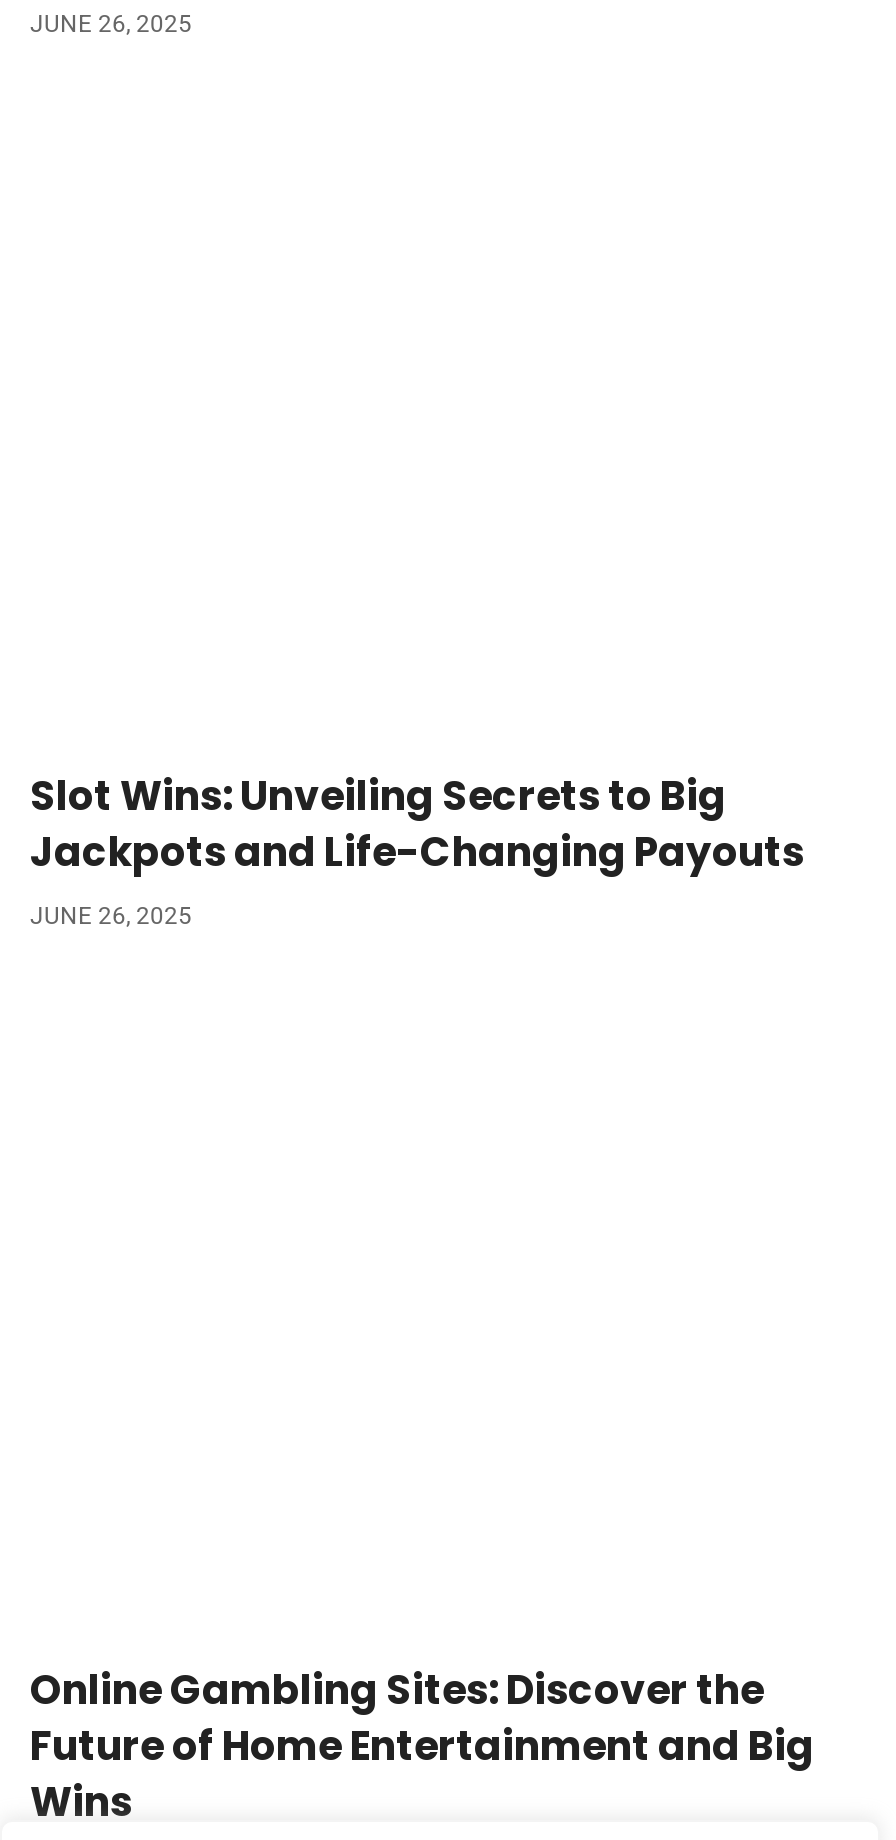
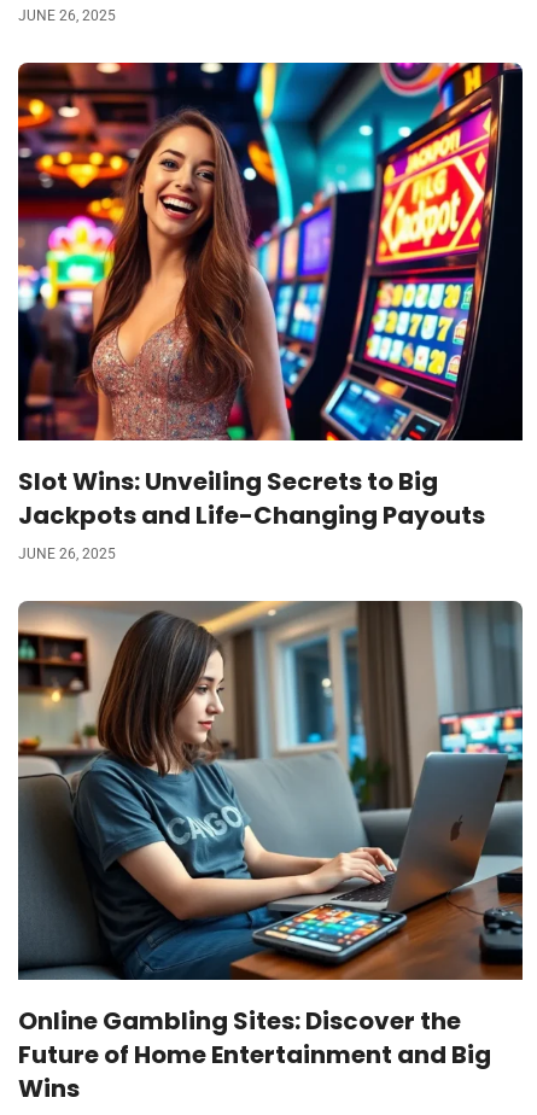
none -> [17,62,524,442] [image]
none -> [17,600,524,981] [image]

